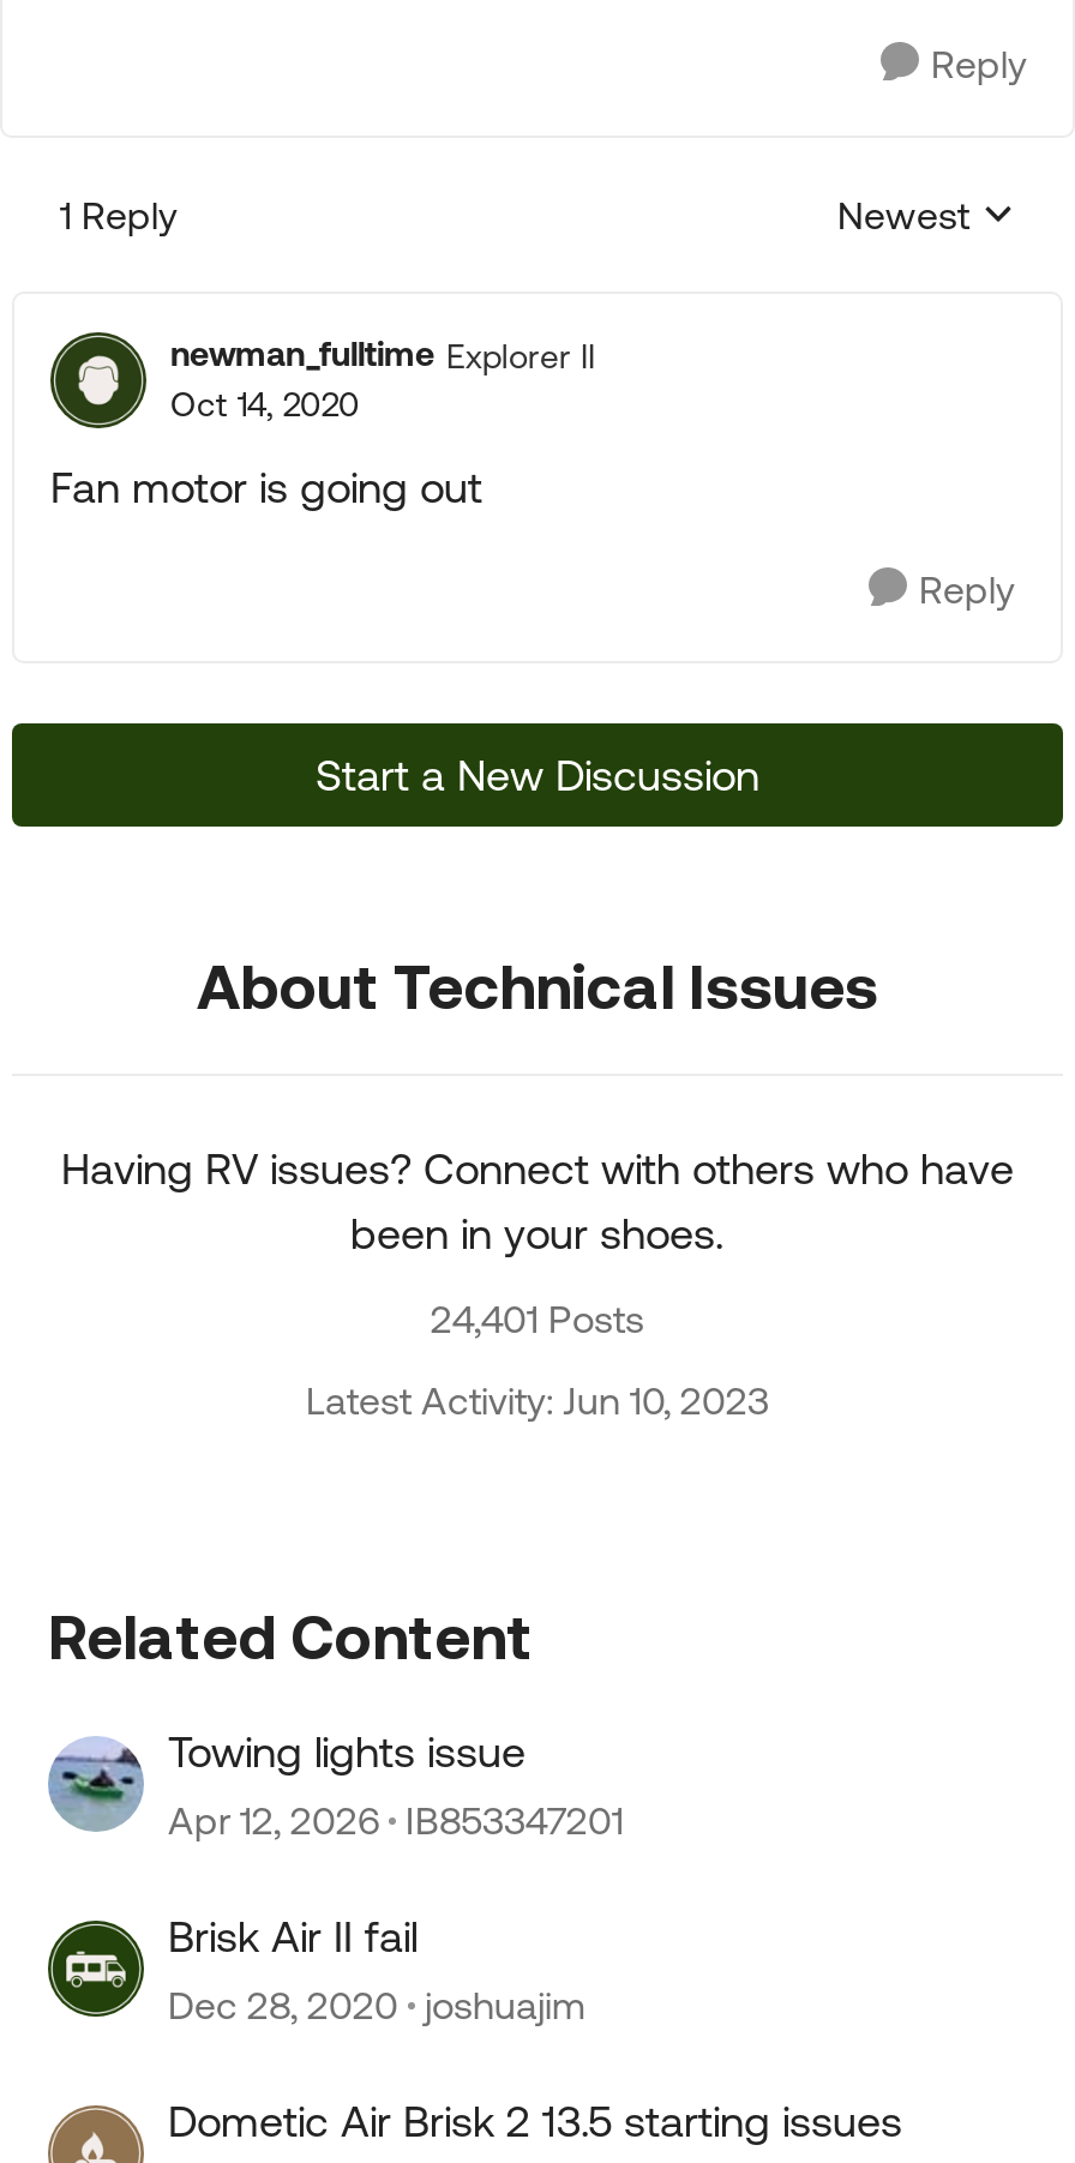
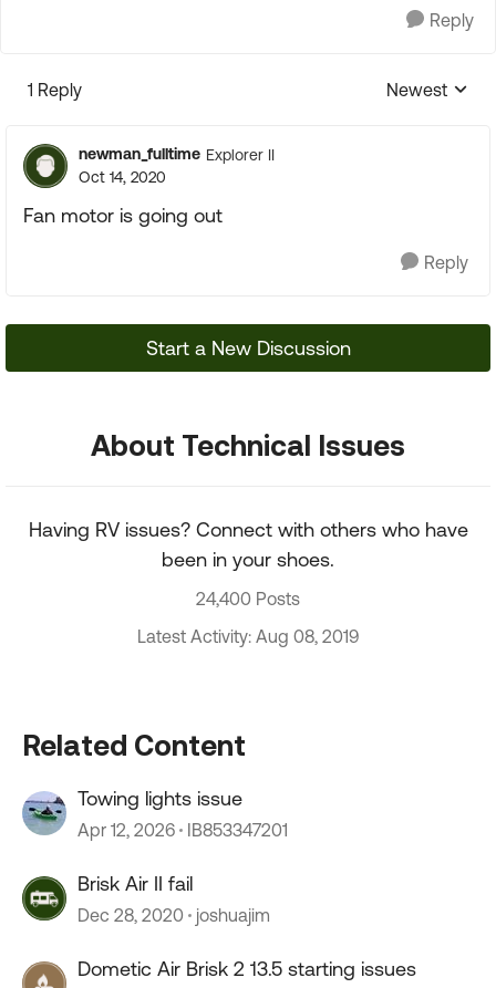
[431,1297,644,1340] 24,401 Posts -> [196,589,300,609] 24,400 Posts
[306,1378,769,1422] Latest Activity: Jun 10, 2023 -> [137,626,359,646] Latest Activity: Aug 08, 2019

